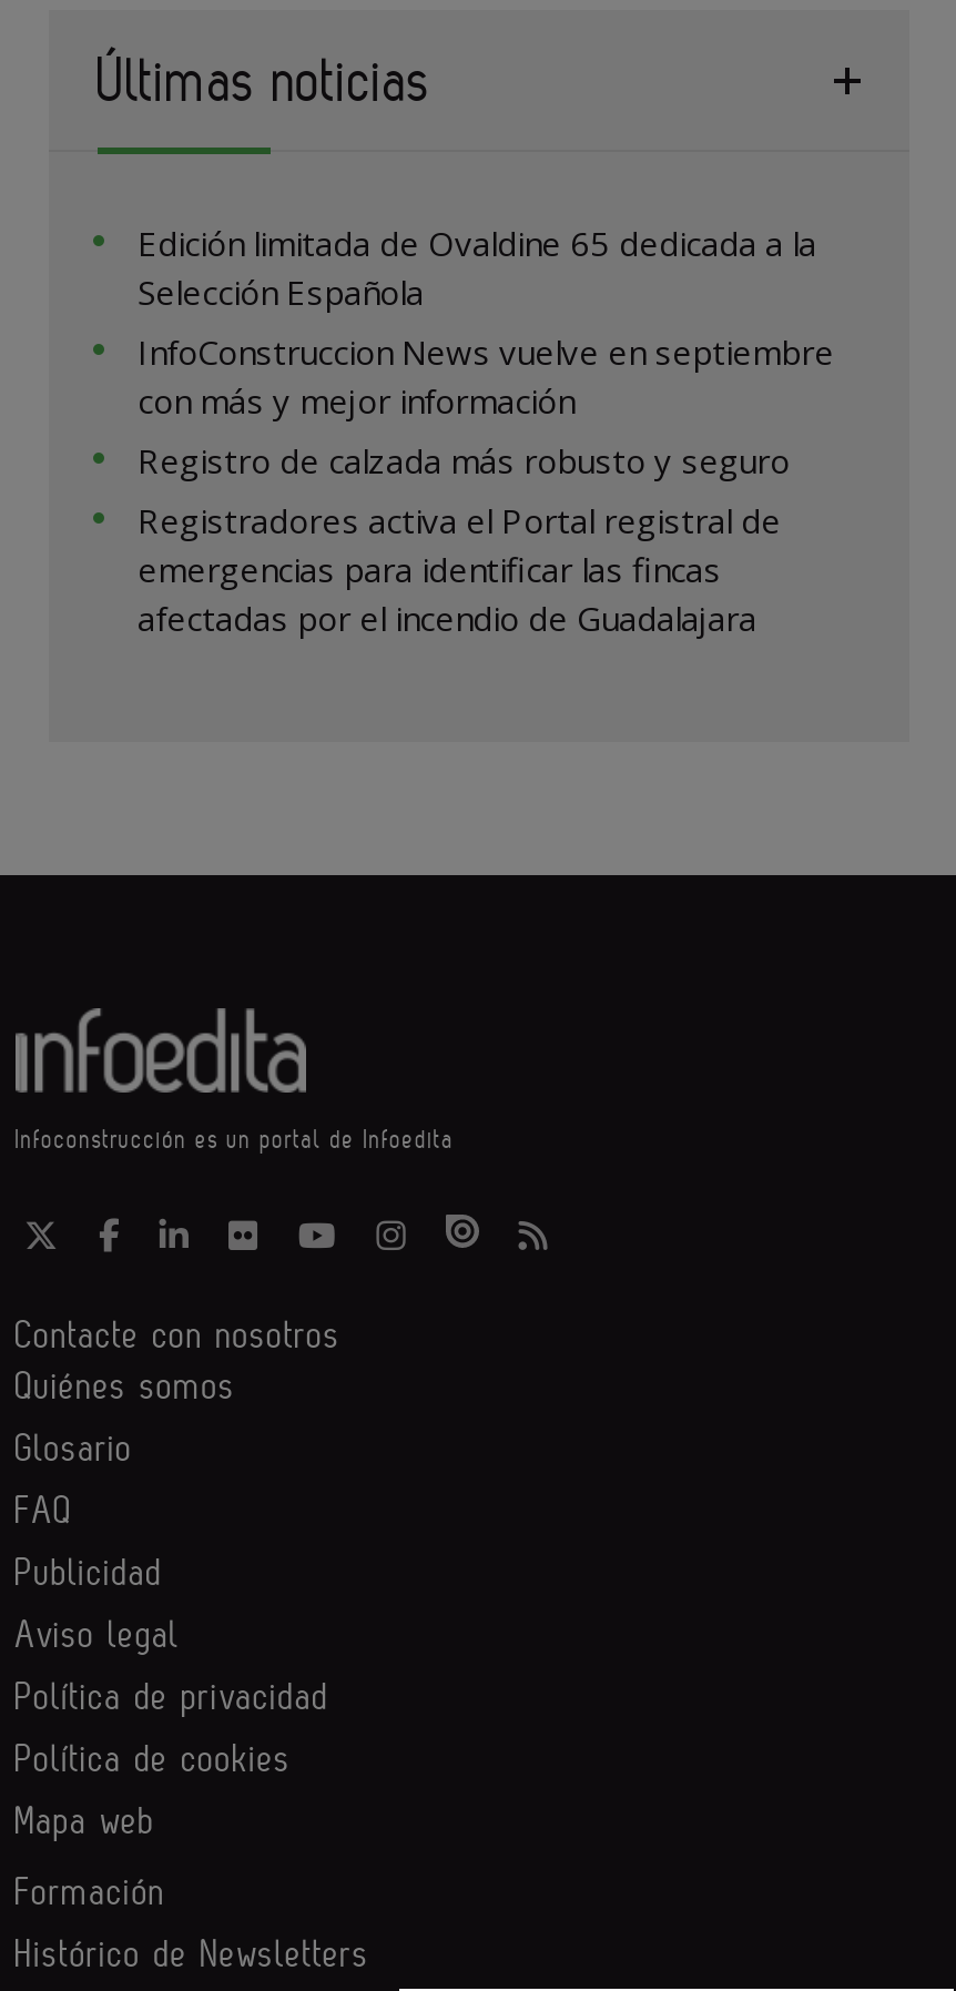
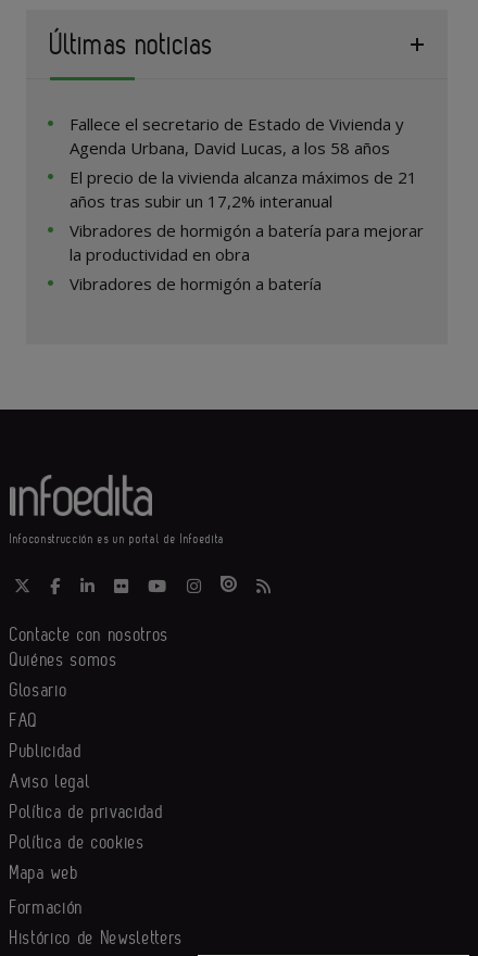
[138,221,834,640] Edición limitada de Ovaldine 65 dedicada a la | Selección Española | InfoConstruccion News vuelve en septiembre | con más y mejor información | Registro de calzada más robusto y seguro | Registradores activa el Portal registral de | emergencias para identificar las fincas | afectadas por el incendio de Guadalajara -> [70,113,424,294] Fallece el secretario de Estado de Vivienda y | Agenda Urbana, David Lucas, a los 58 años | El precio de la vivienda alcanza máximos de 21 | años tras subir un 17,2% interanual | Vibradores de hormigón a batería para mejorar | la productividad en obra | Vibradores de hormigón a batería

